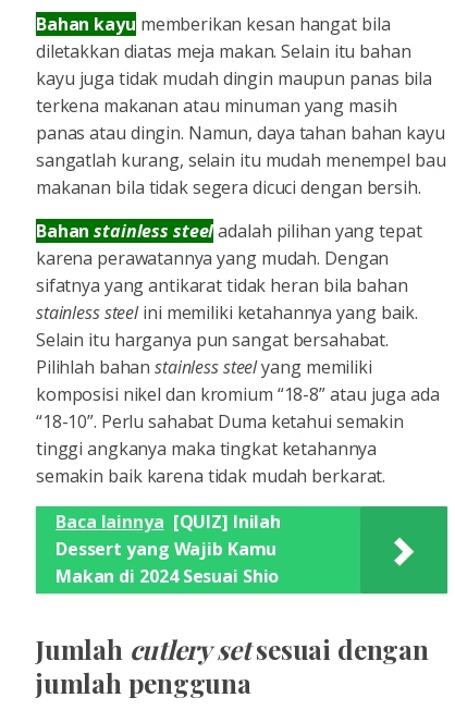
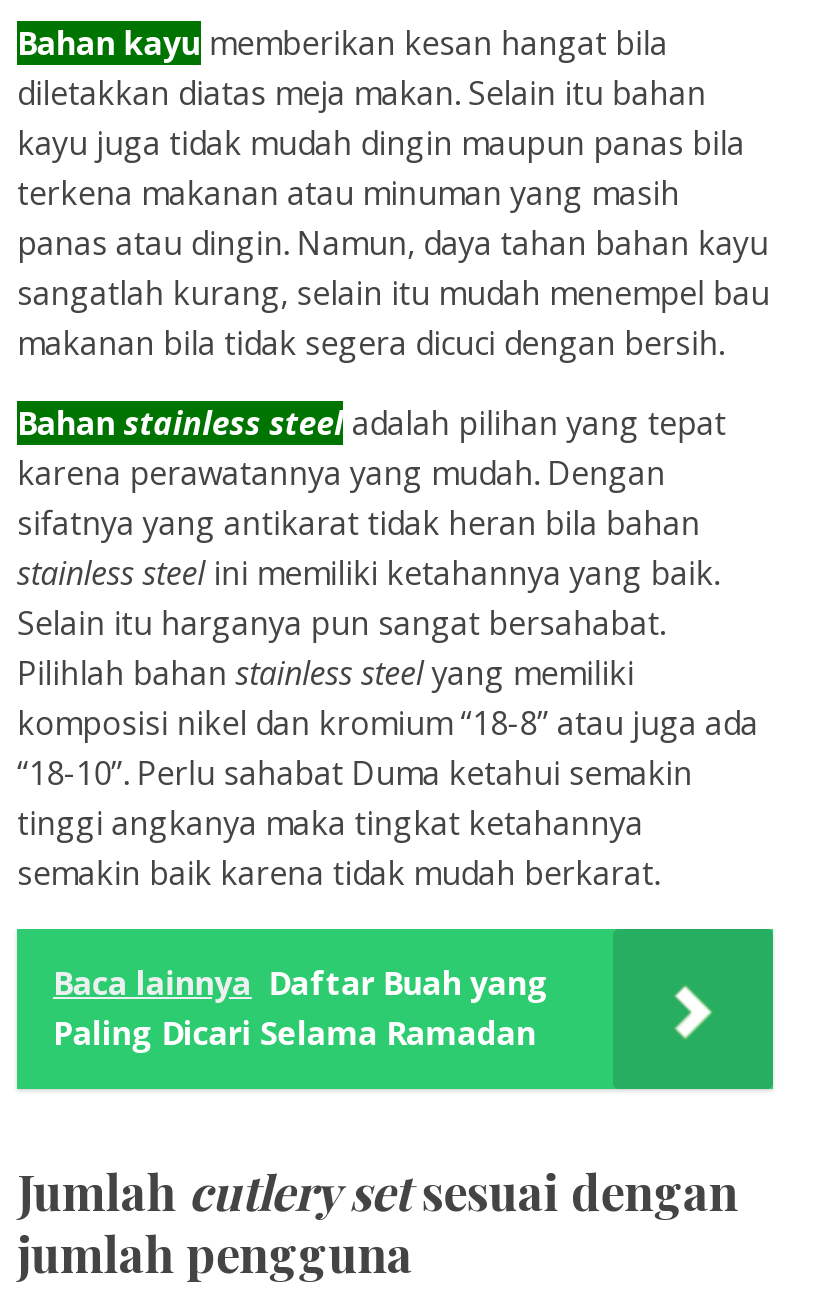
[56,510,281,588] Baca lainnya [QUIZ] Inilah | Dessert yang Wajib Kamu | Makan di 2024 Sesuai Shio -> [53,961,549,1055] Baca lainnya Daftar Buah yang | Paling Dicari Selama Ramadan

